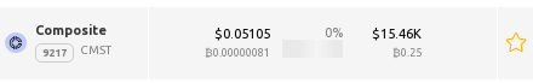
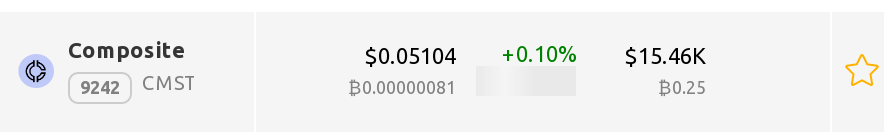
[214,26,270,41] $0.05105 -> [364,44,456,68] $0.05104
[325,25,332,40] 0 -> [516,42,558,66] 0.10

